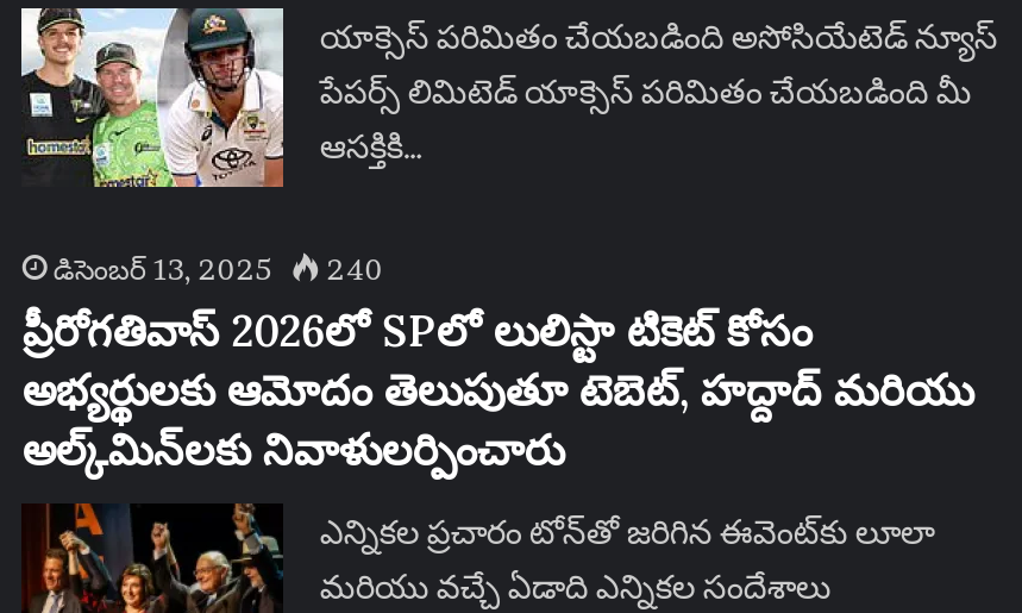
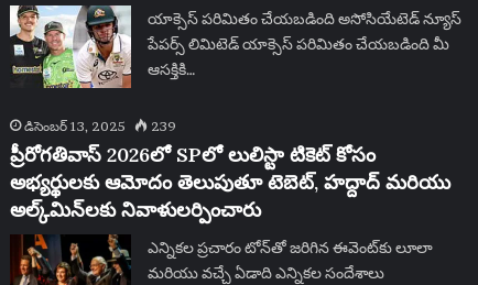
[53,250,384,286] డిసెంబర్ 13, 2025 240 -> [25,117,177,134] డిసెంబర్ 13, 2025 239

